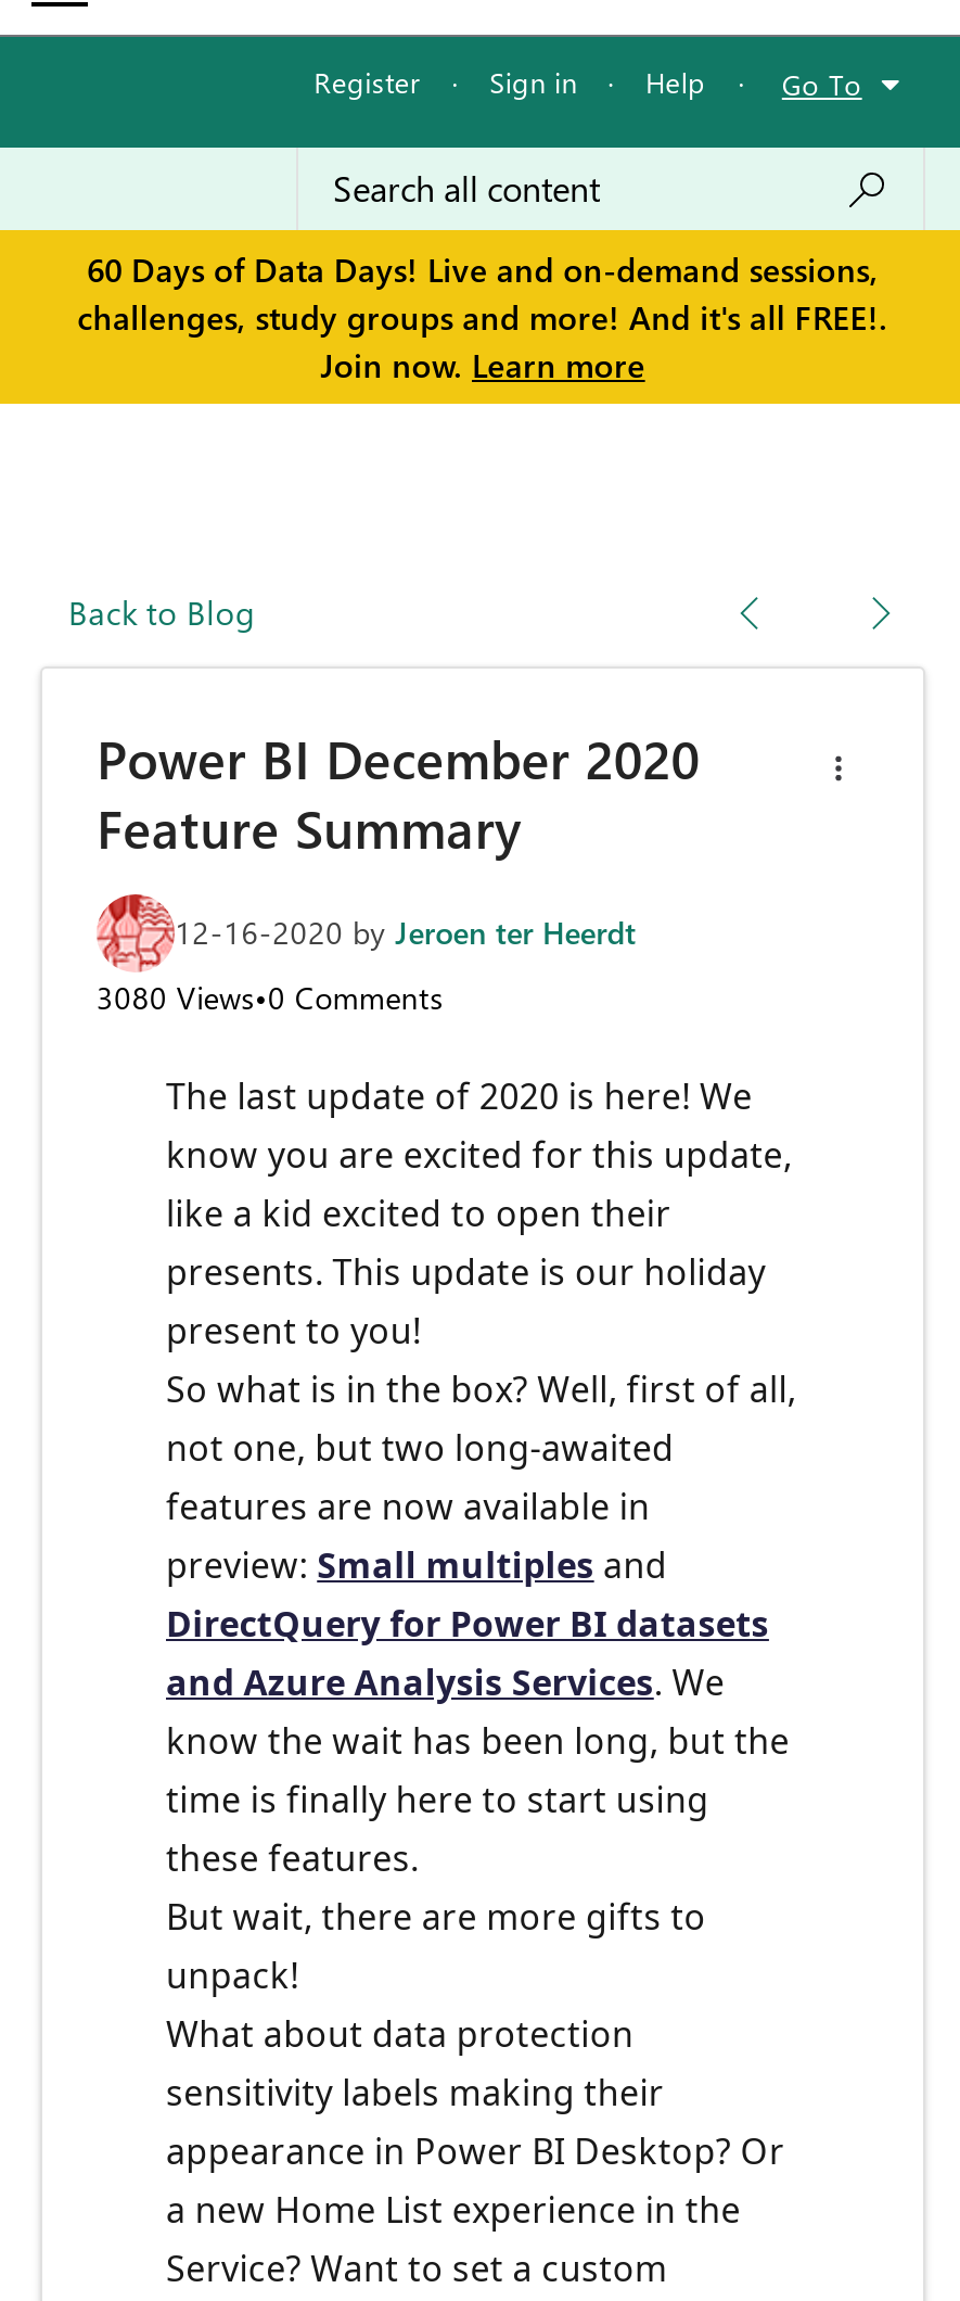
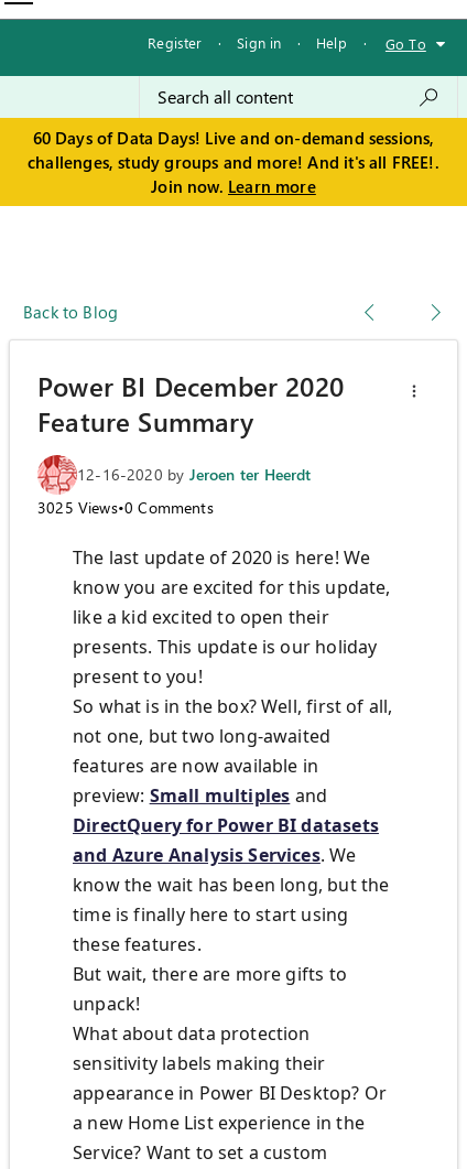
[97,978,443,1019] 3080 Views•0 Comments -> [37,497,213,518] 3025 Views•0 Comments

